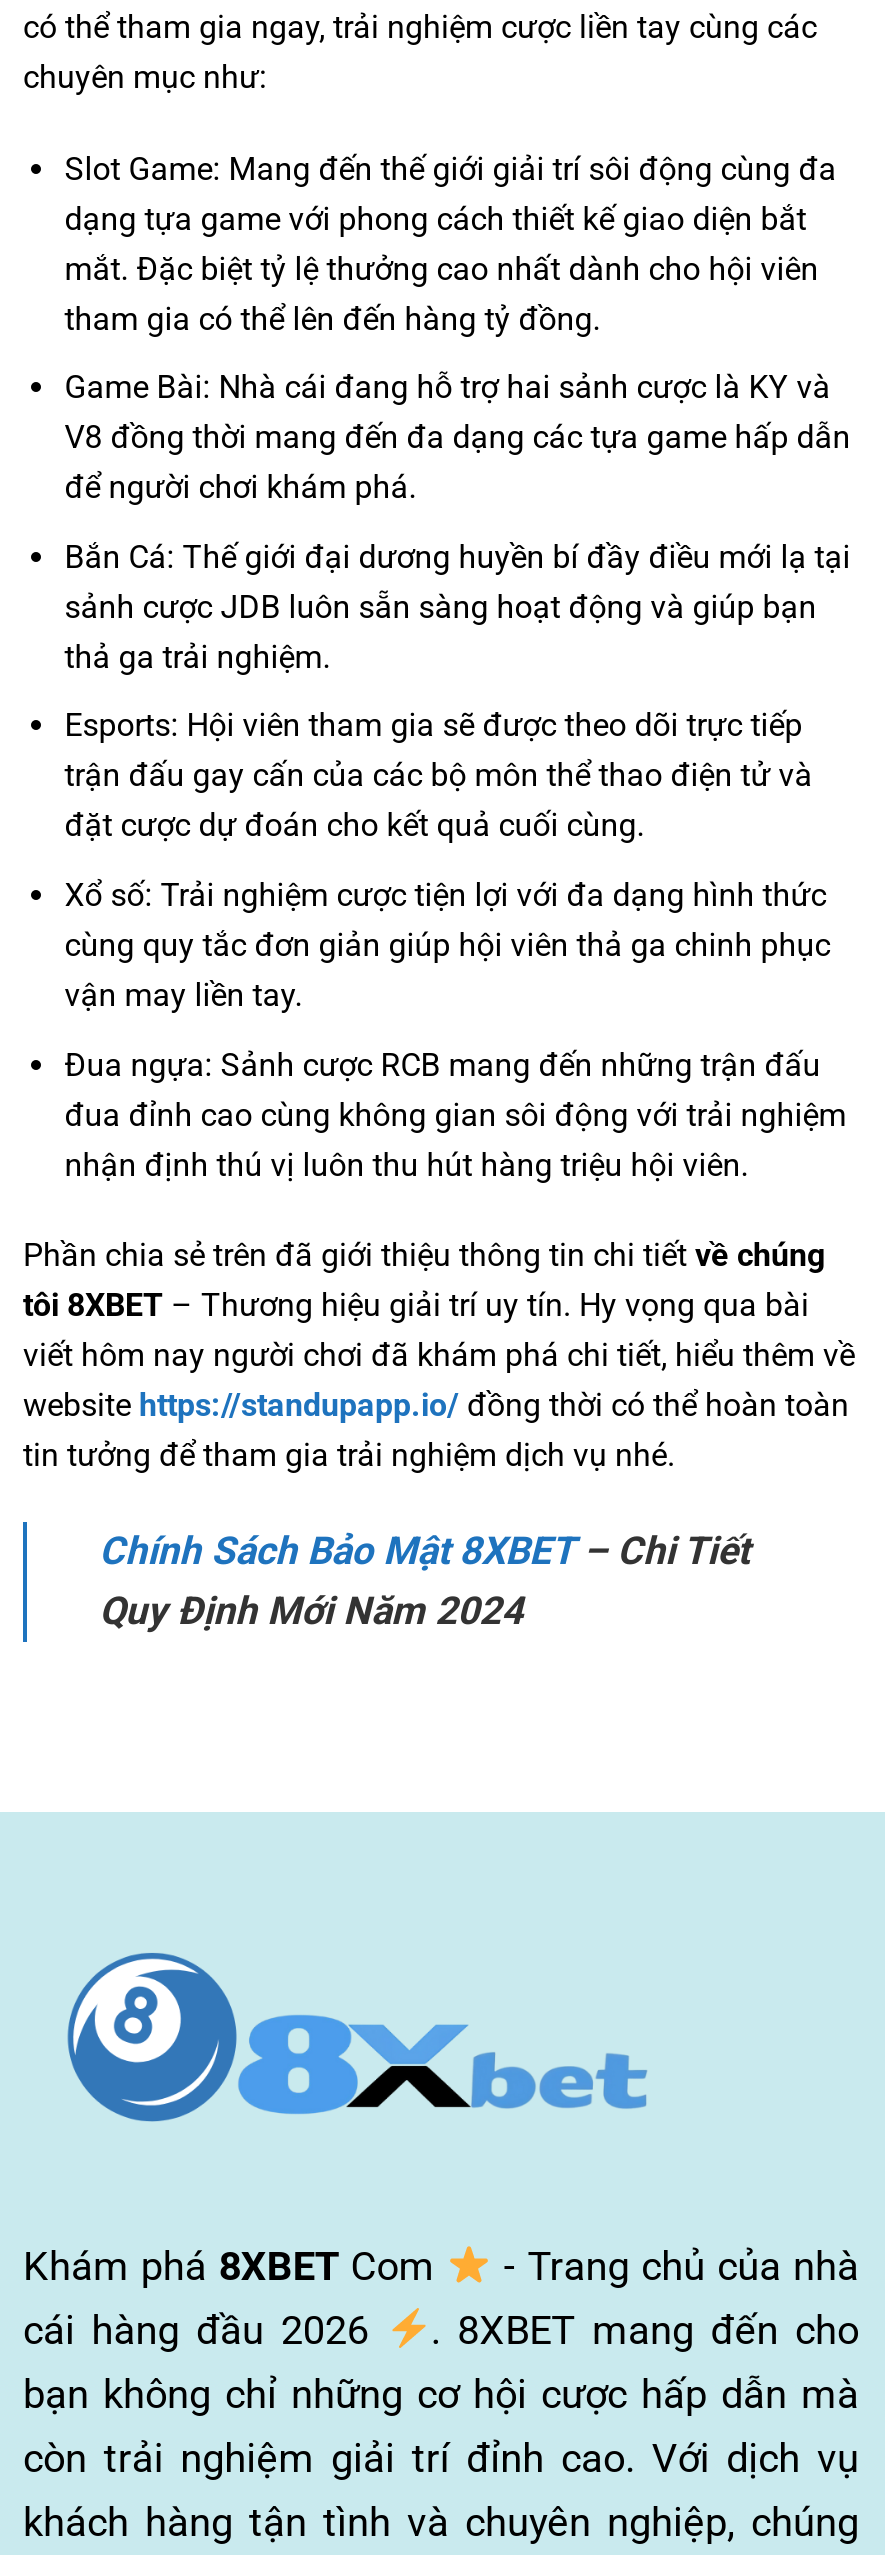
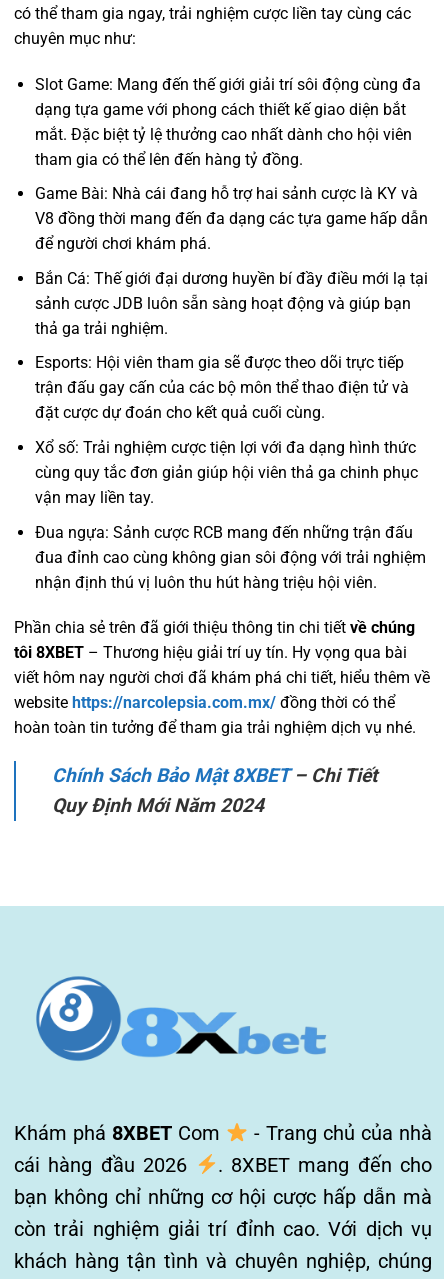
[23,1387,849,1475] website https://standupapp.io/ đồng thời có thể hoàn toàn | tin tưởng để tham gia trải nghiệm dịch vụ nhé. -> [14,693,416,737] website https://narcolepsia.com.mx/ đồng thời có thể | hoàn toàn tin tưởng để tham gia trải nghiệm dịch vụ nhé.

